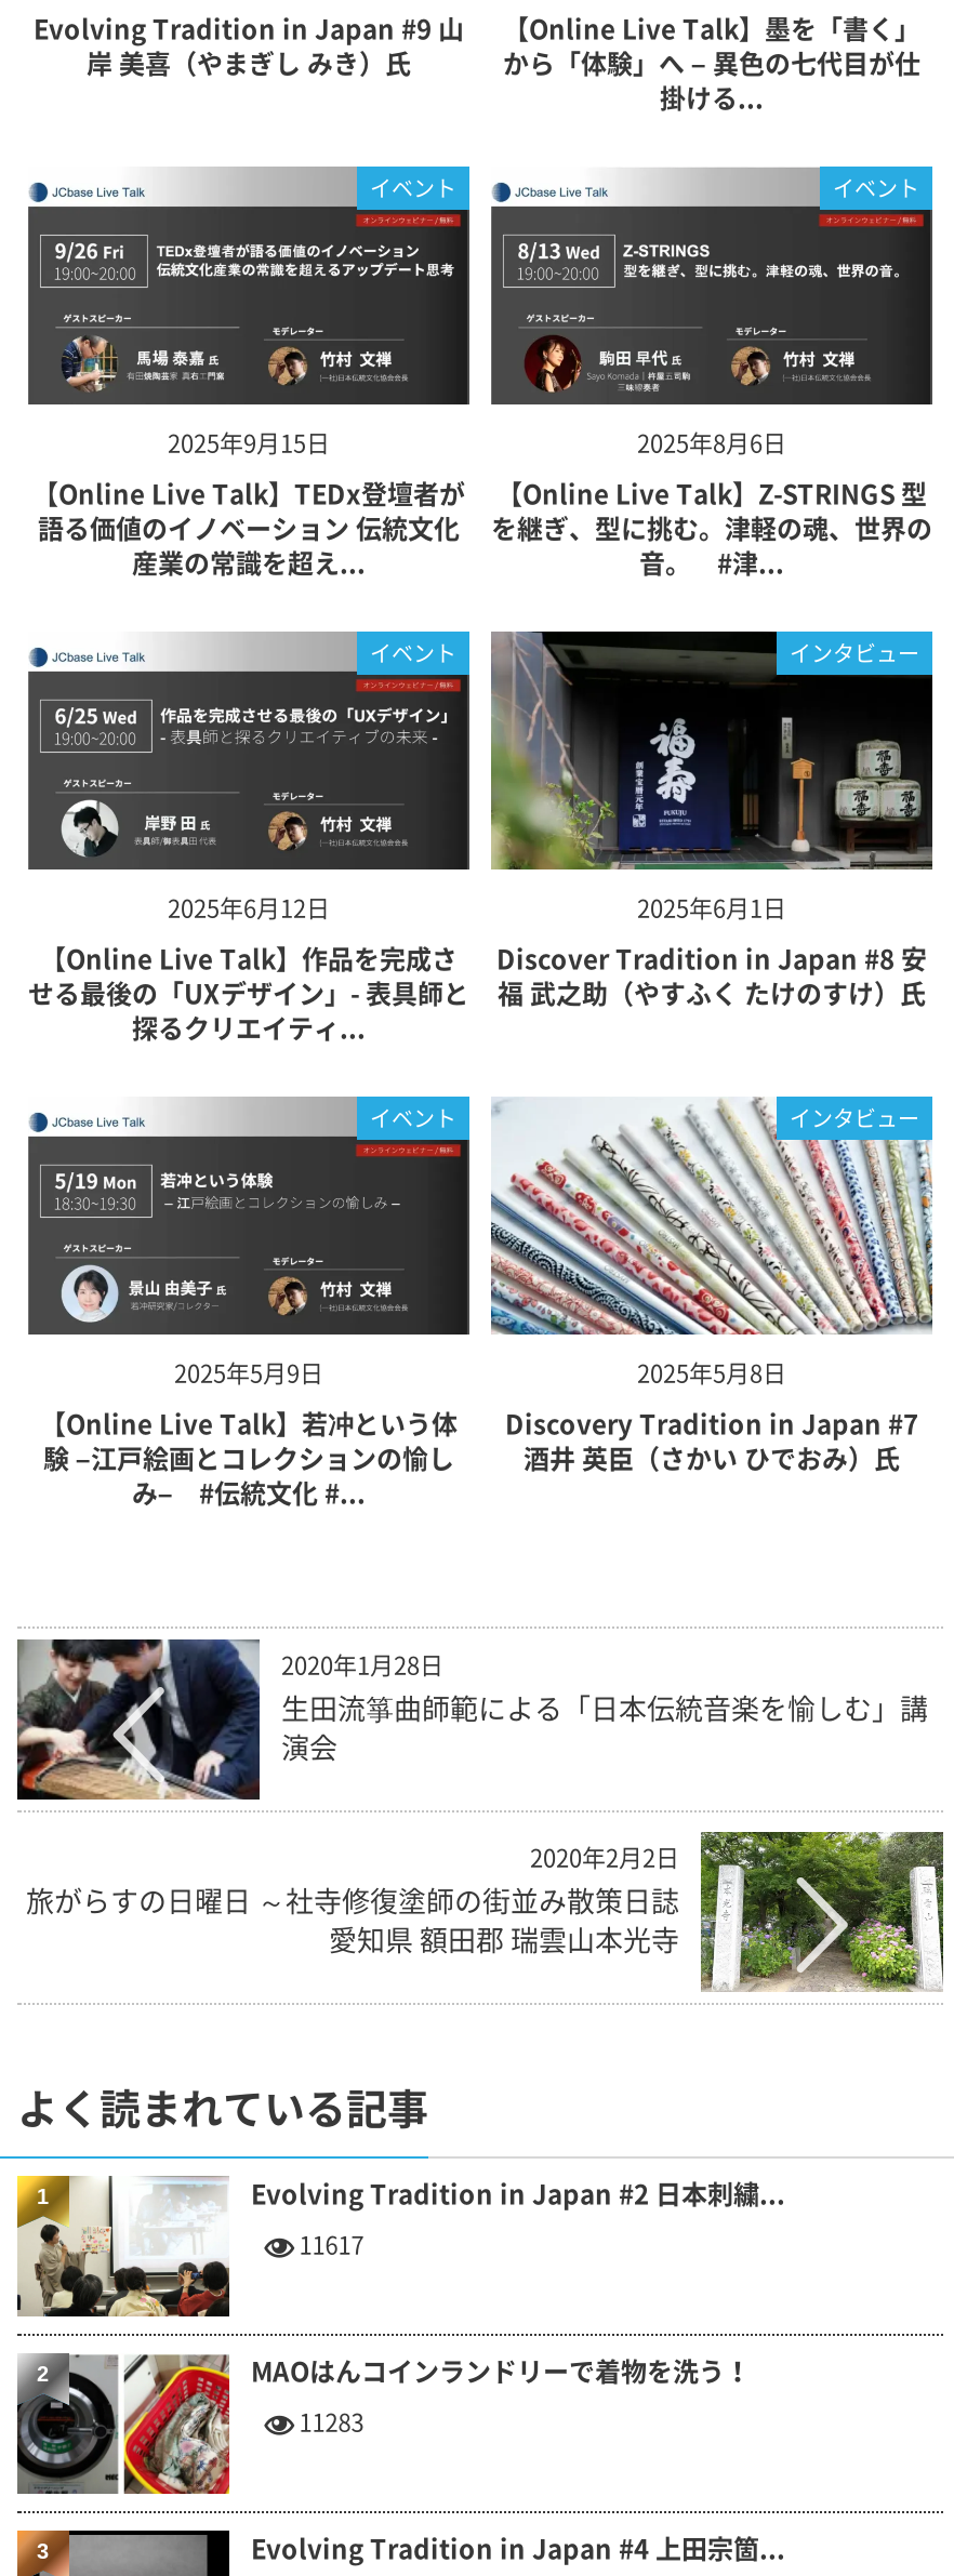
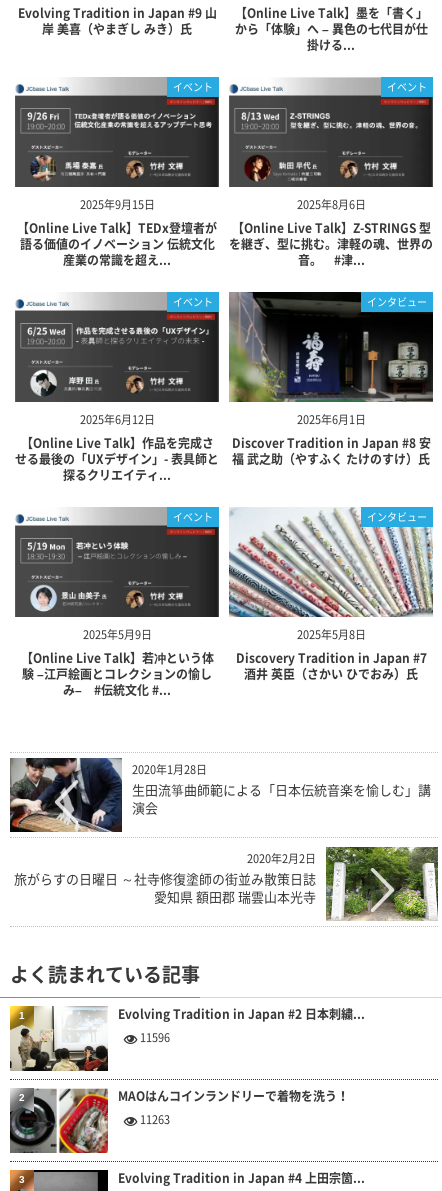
[299,2226,364,2262] 11617 -> [140,1029,170,1046] 11596
[299,2403,364,2440] 11283 -> [140,1111,170,1128] 11263

